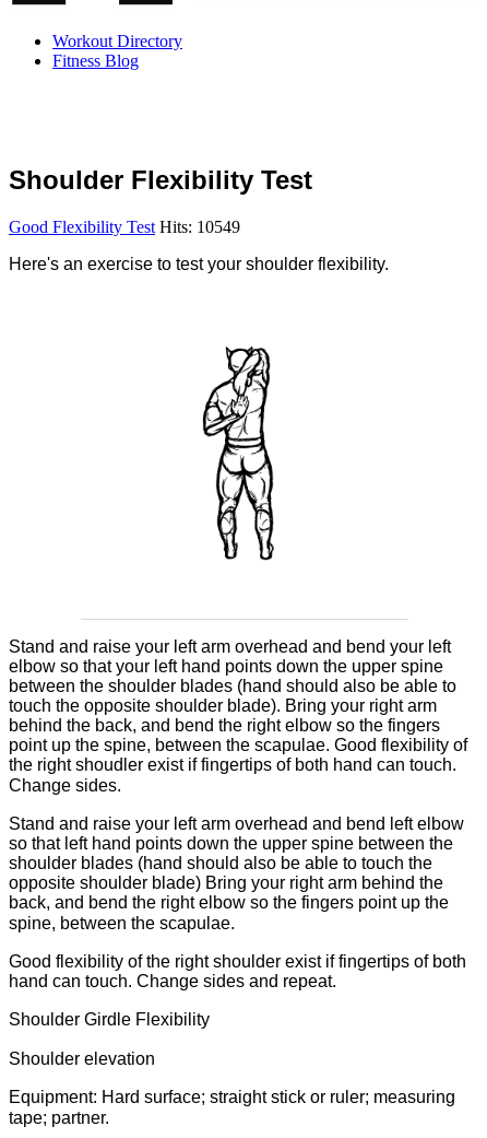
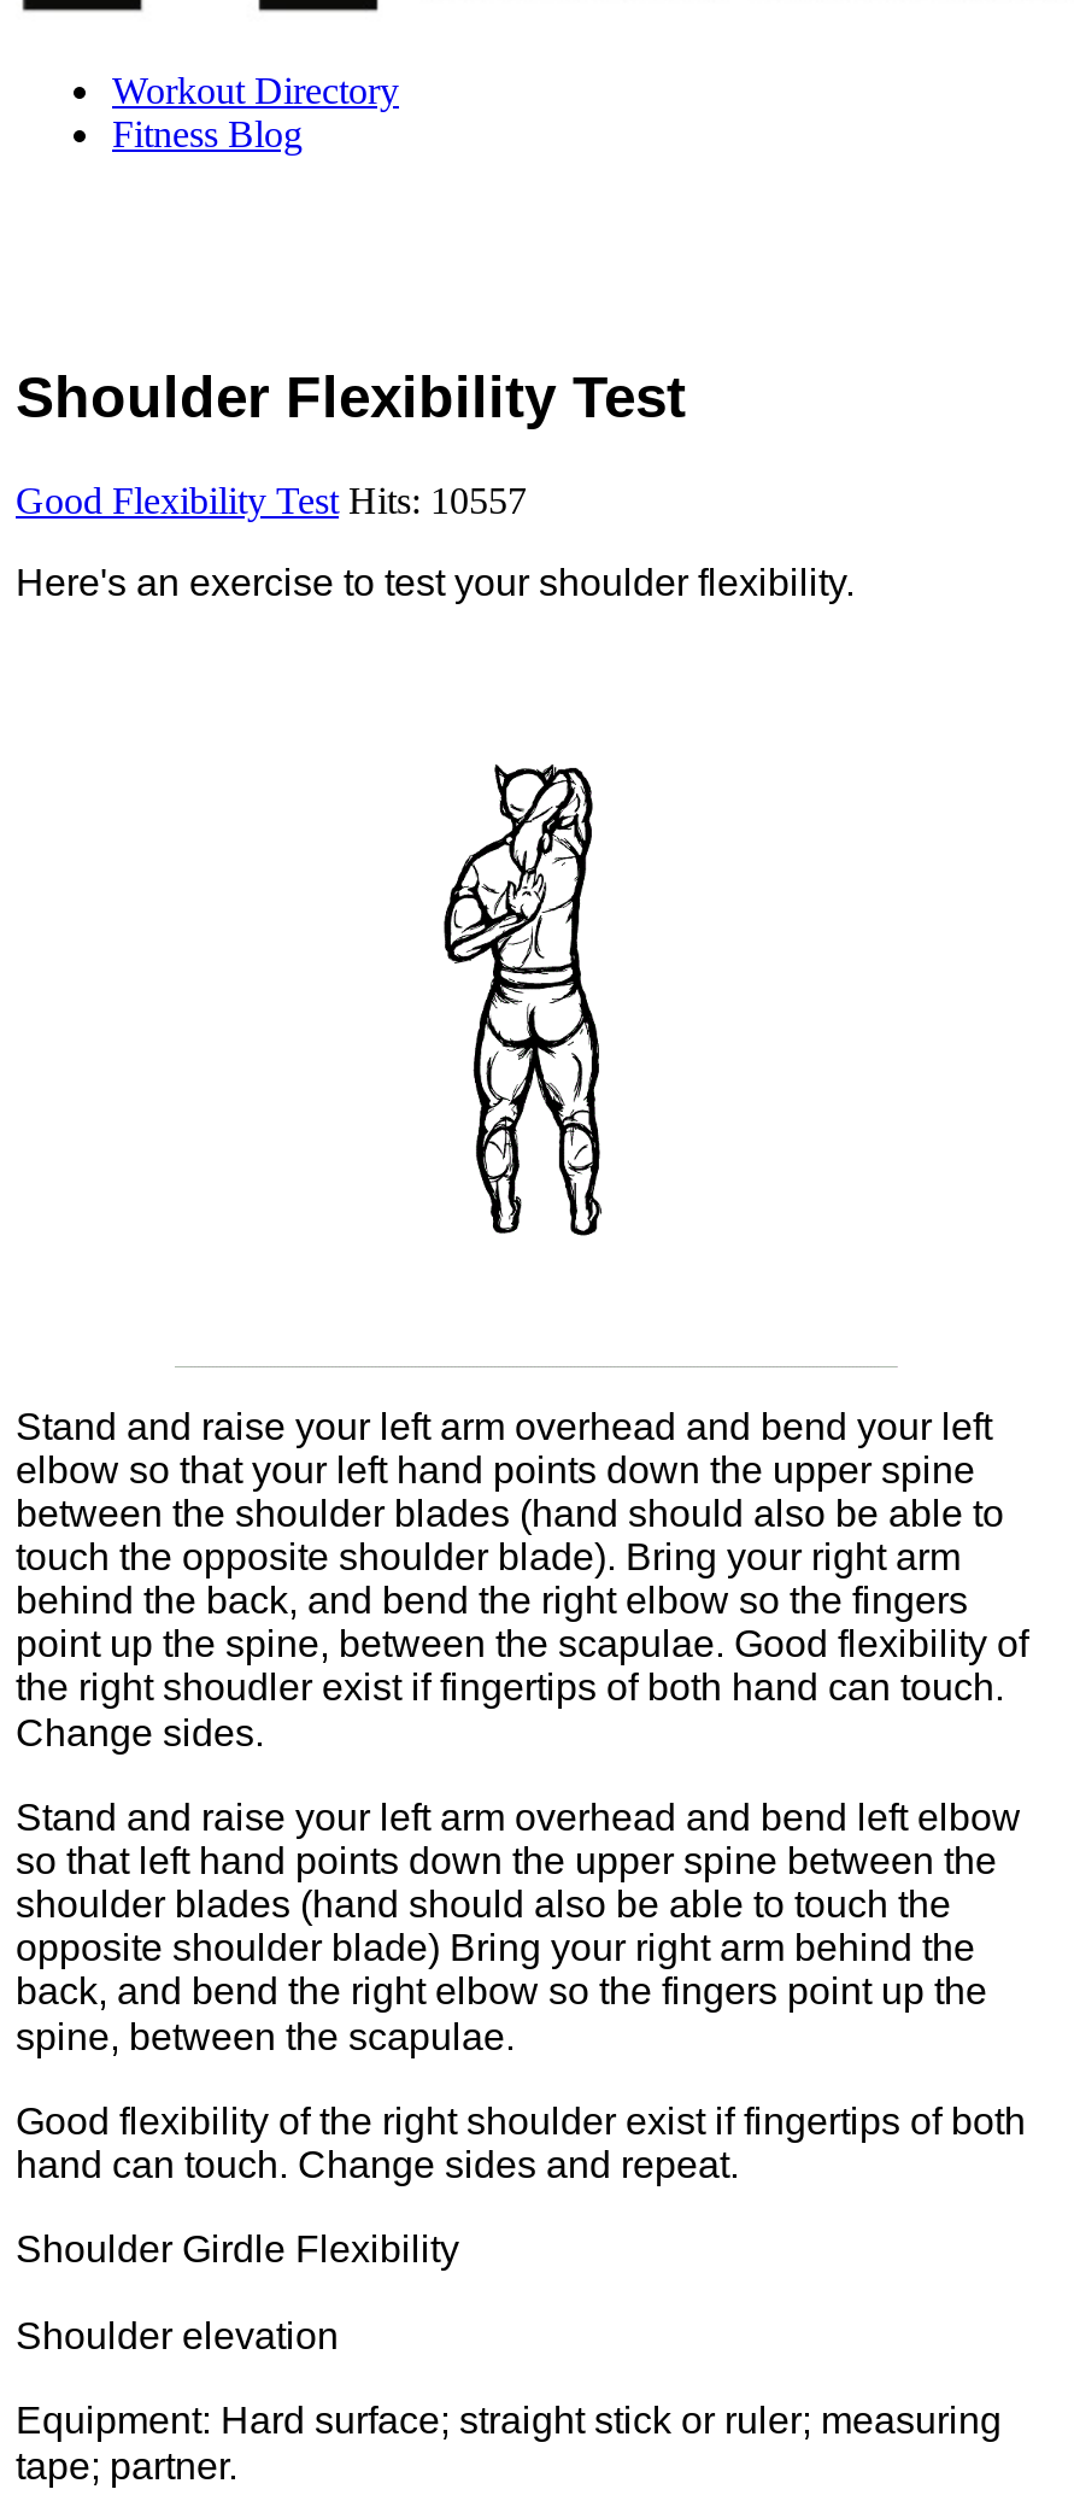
[9,217,240,236] Good Flexibility Test Hits: 10549 -> [16,479,527,520] Good Flexibility Test Hits: 10557

